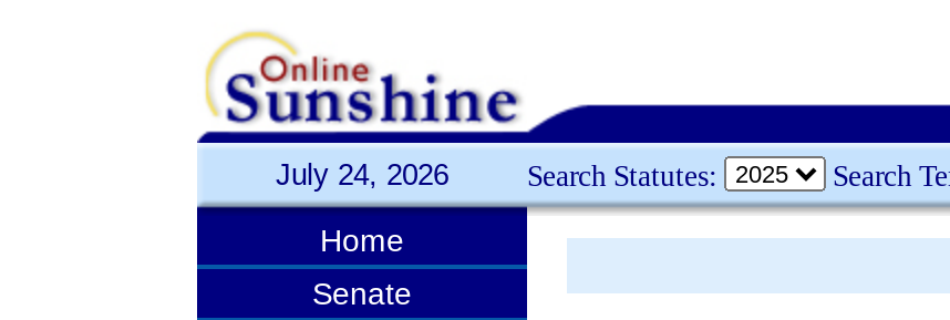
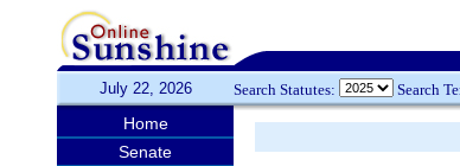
[276,158,448,192] July 24, 2026 -> [99,79,191,97] July 22, 2026

